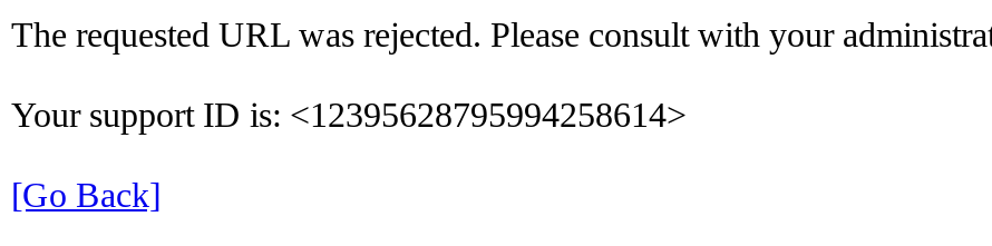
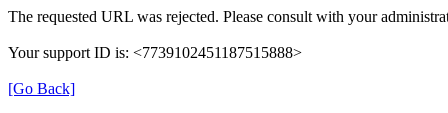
[11,96,687,134] Your support ID is: <12395628795994258614> -> [8,44,302,61] Your support ID is: <7739102451187515888>

